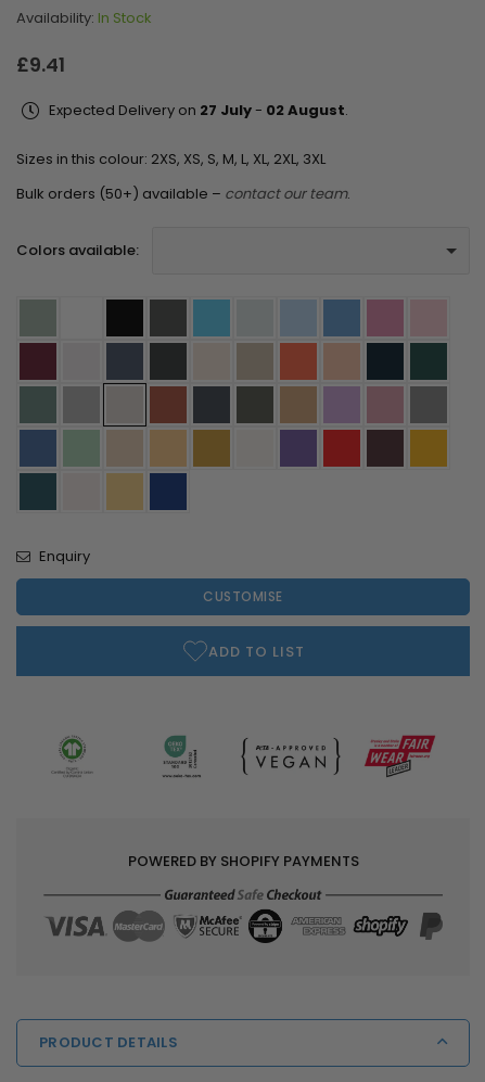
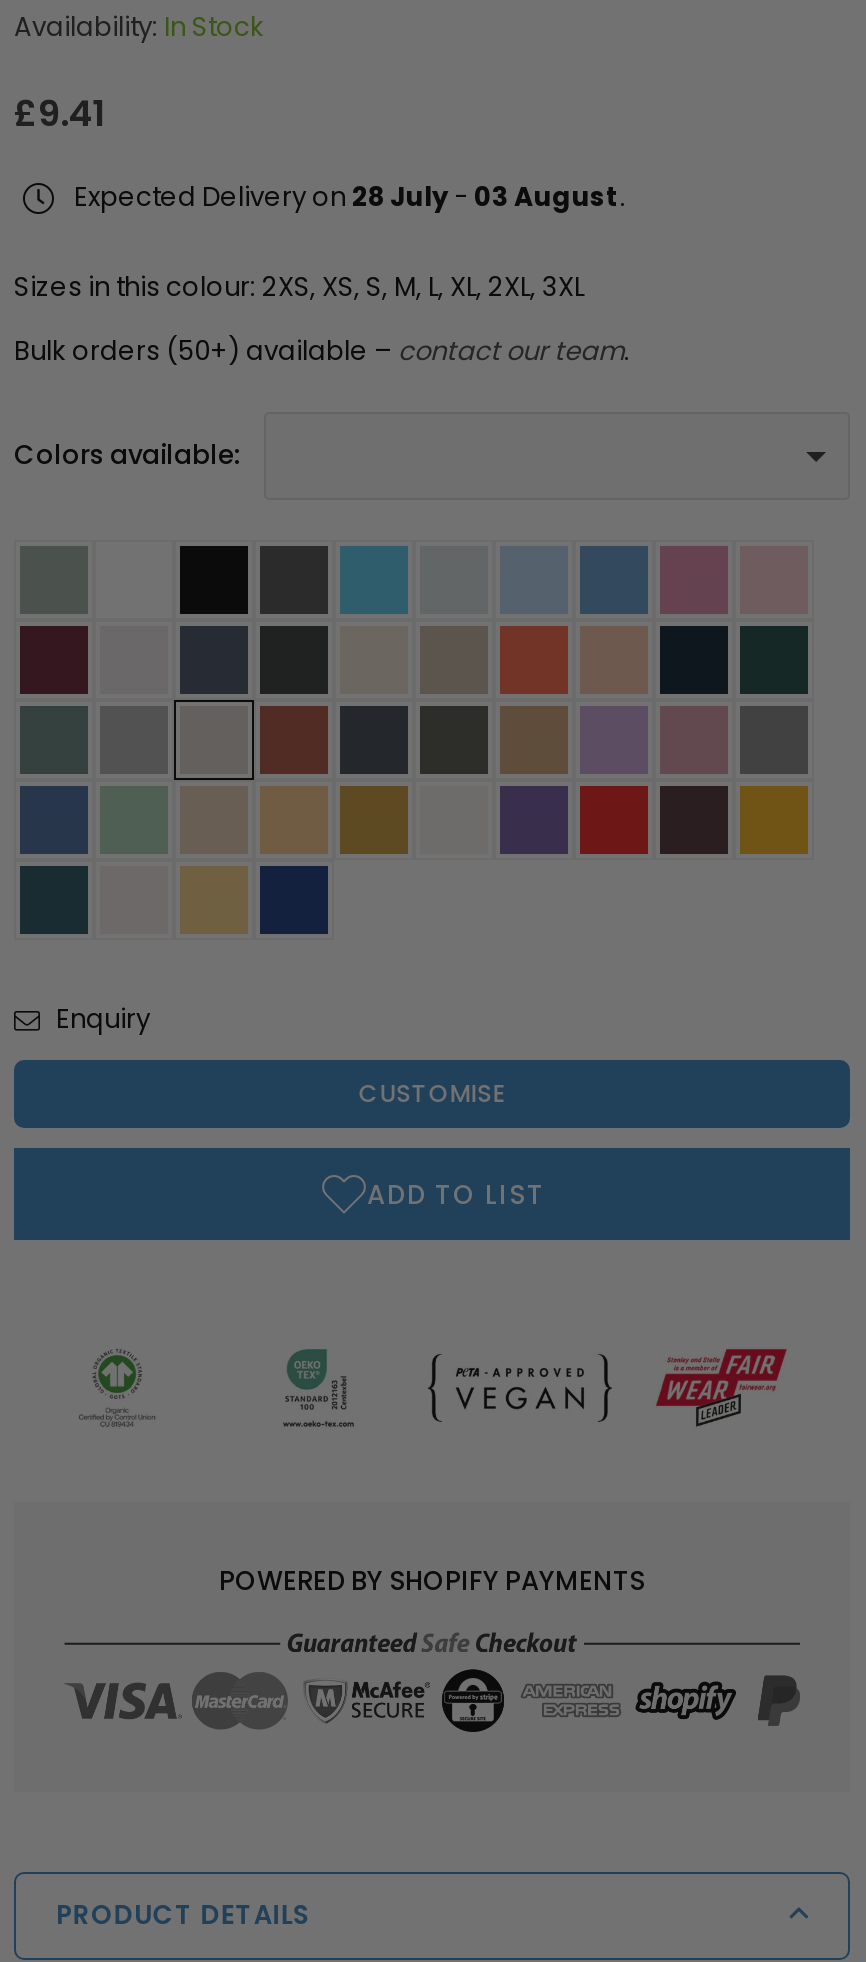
[49,100,348,121] Expected Delivery on 27 July - 02 August. -> [74,178,626,216] Expected Delivery on 28 July - 03 August.

